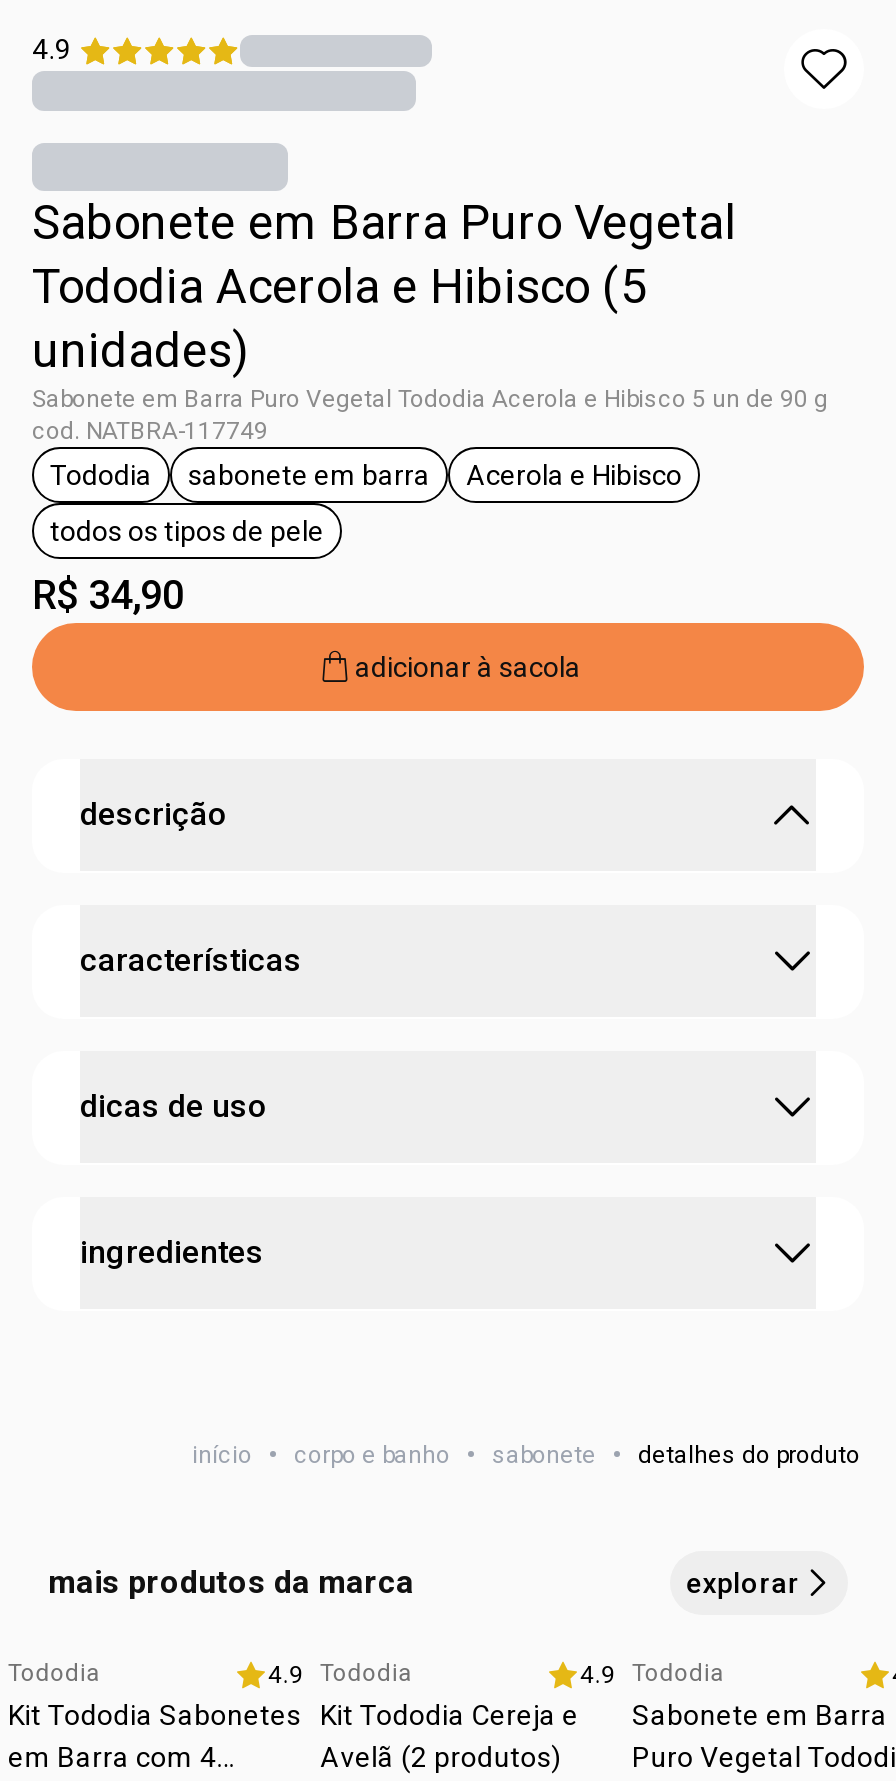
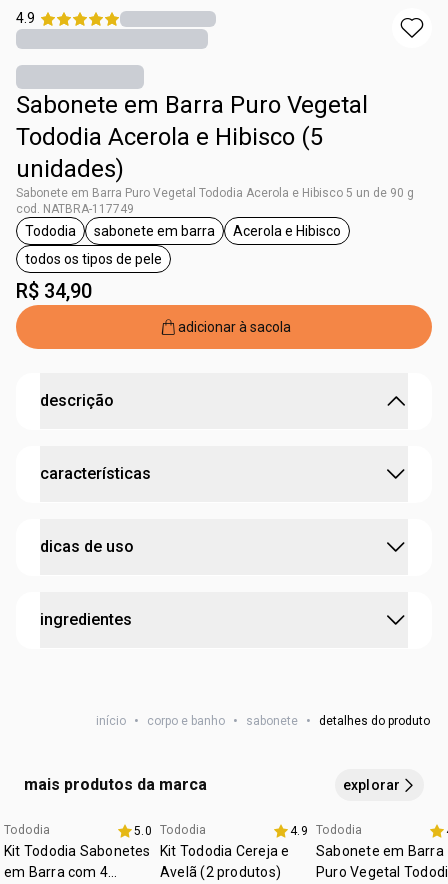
[268,1661,304,1689] 4.9 -> [134,824,152,838] 5.0

